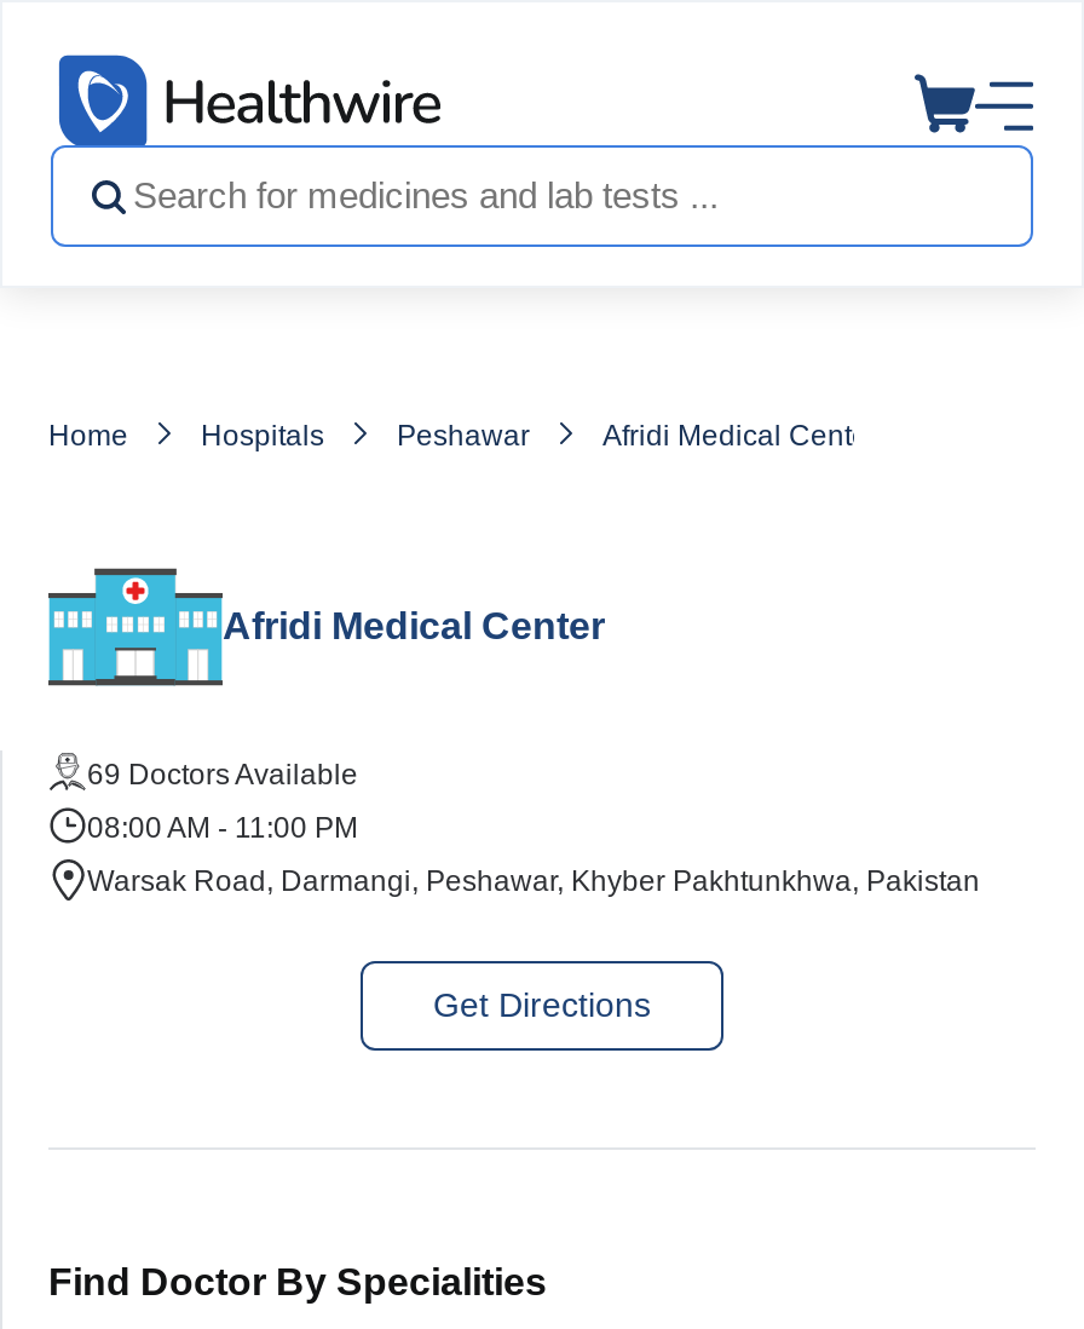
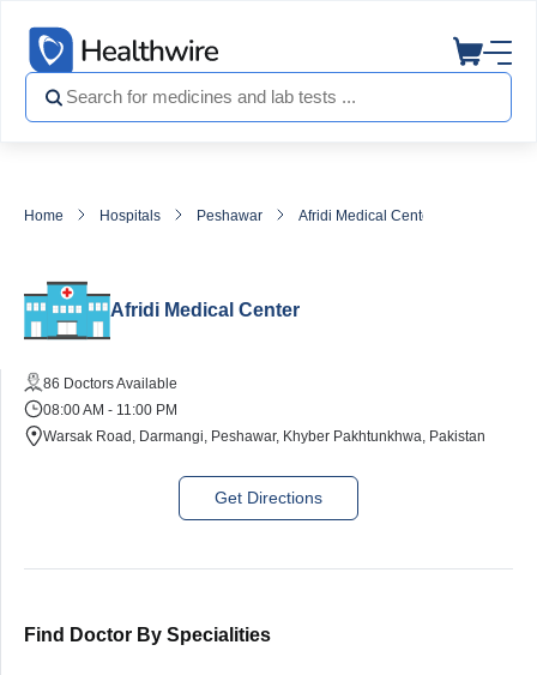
[87,758,358,792] 69 Doctors Available -> [43,375,177,392] 86 Doctors Available

